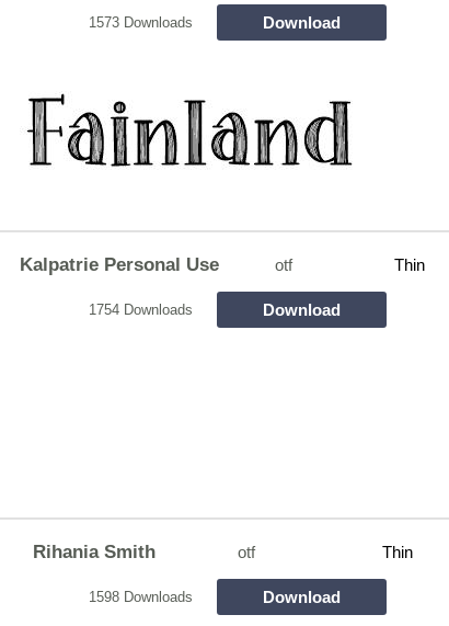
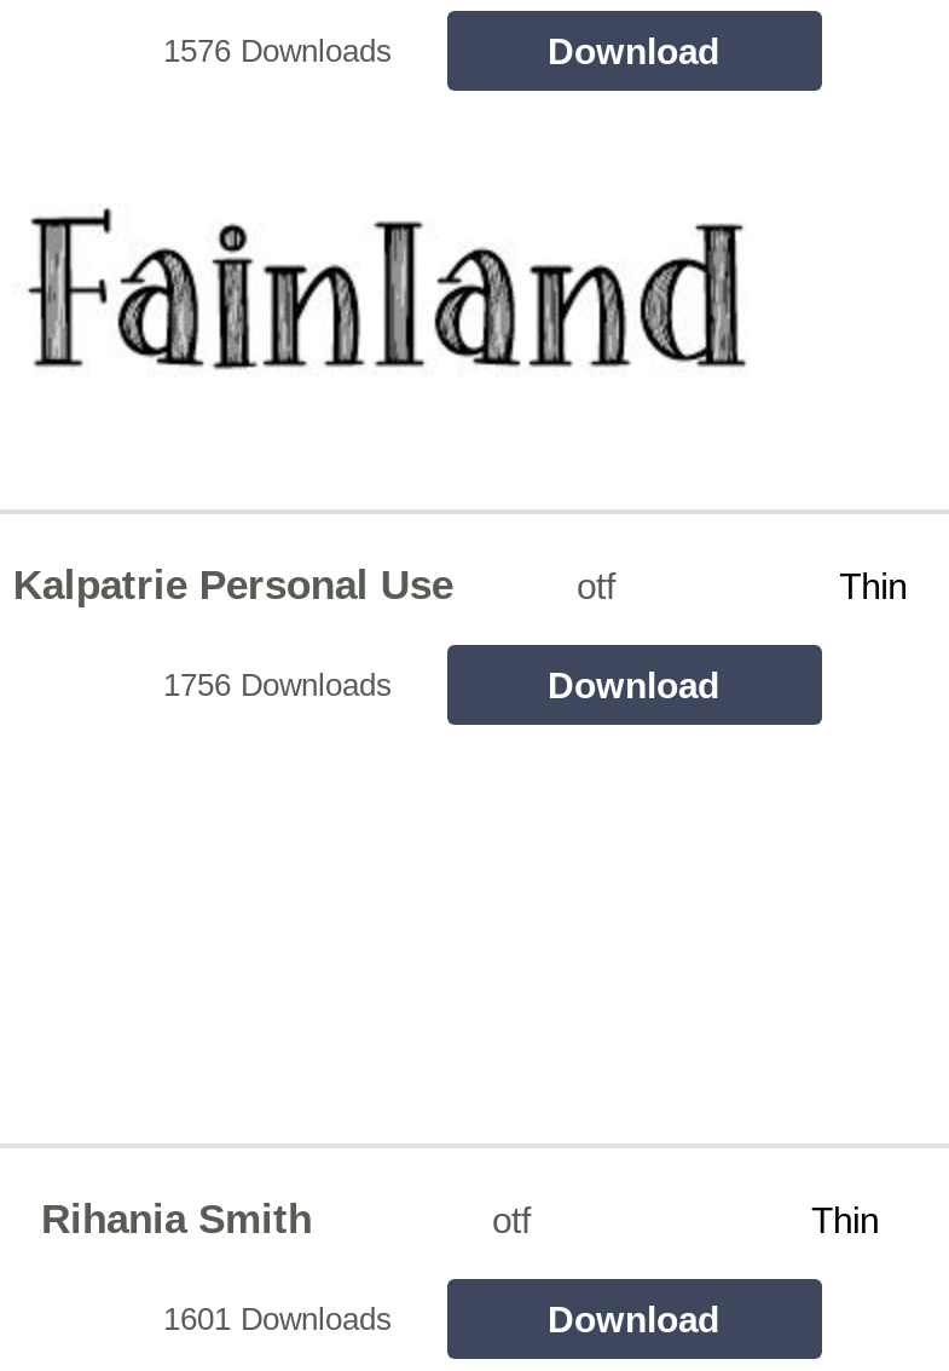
[88,14,192,30] 1573 Downloads -> [163,32,393,68] 1576 Downloads
[88,301,192,318] 1754 Downloads -> [163,666,393,703] 1756 Downloads
[88,589,192,605] 1598 Downloads -> [163,1300,393,1337] 1601 Downloads

